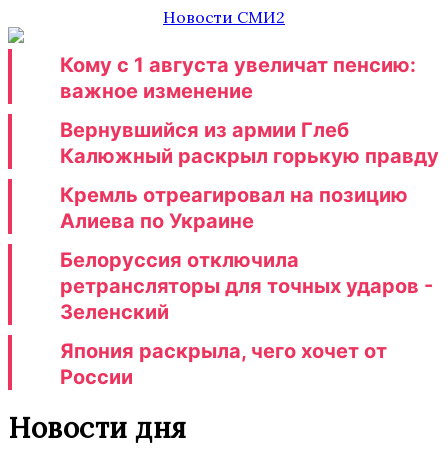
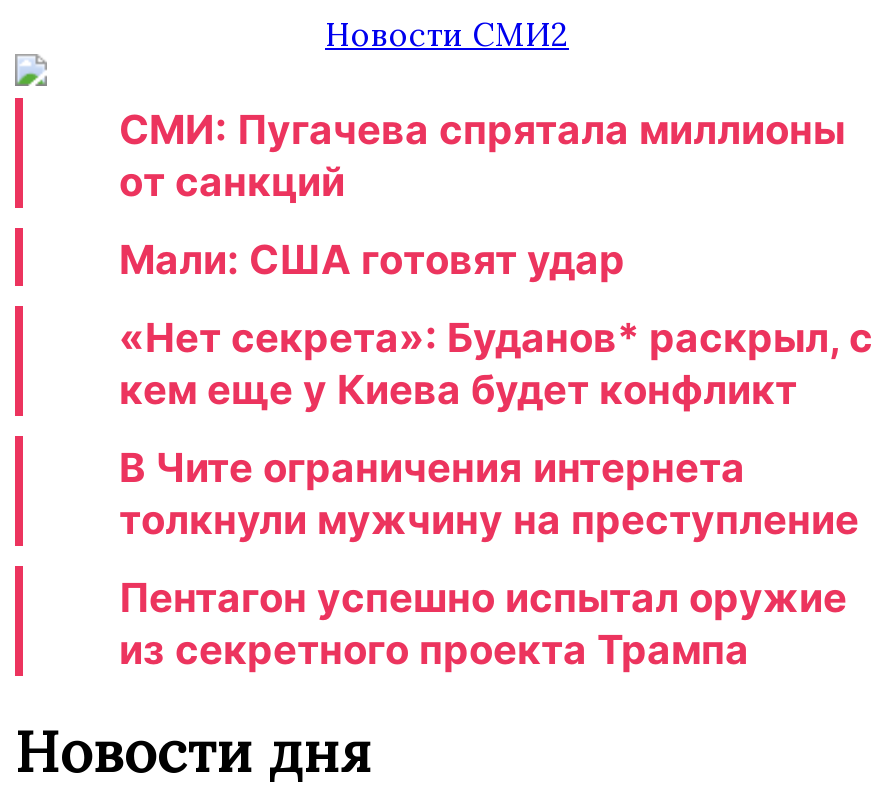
[60,53,416,103] Кому с 1 августа увеличат пенсию: | важное изменение -> [119,107,845,207] СМИ: Пугачева спрятала миллионы | от санкций
[60,118,439,168] Вернувшийся из армии Глеб | Калюжный раскрыл горькую правду -> [119,237,625,285] Мали: США готовят удар
[60,183,408,233] Кремль отреагировал на позицию | Алиева по Украине -> [119,315,873,415] «Нет секрета»: Буданов* раскрыл, с | кем еще у Киева будет конфликт
[60,248,433,324] Белоруссия отключила | ретрансляторы для точных ударов - | Зеленский -> [119,445,859,545] В Чите ограничения интернета | толкнули мужчину на преступление
[60,339,387,389] Япония раскрыла, чего хочет от | России -> [119,575,847,675] Пентагон успешно испытал оружие | из секретного проекта Трампа

